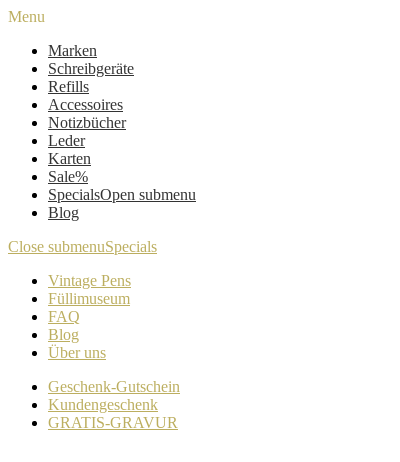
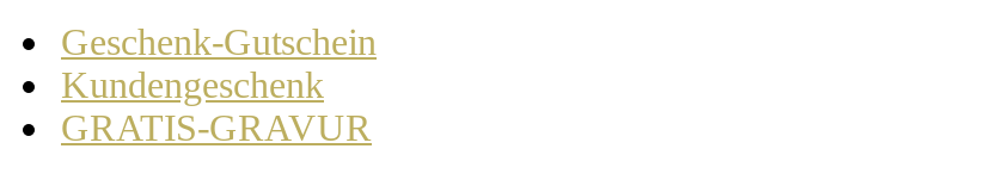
[8,8,196,361] Menu | Marken | Schreibgeräte | Refills | Accessoires | Notizbücher | Leder | Karten | Sale% | SpecialsOpen submenu | Blog | Close submenuSpecials | Vintage Pens | Füllimuseum | FAQ | Blog | Über uns -> none

